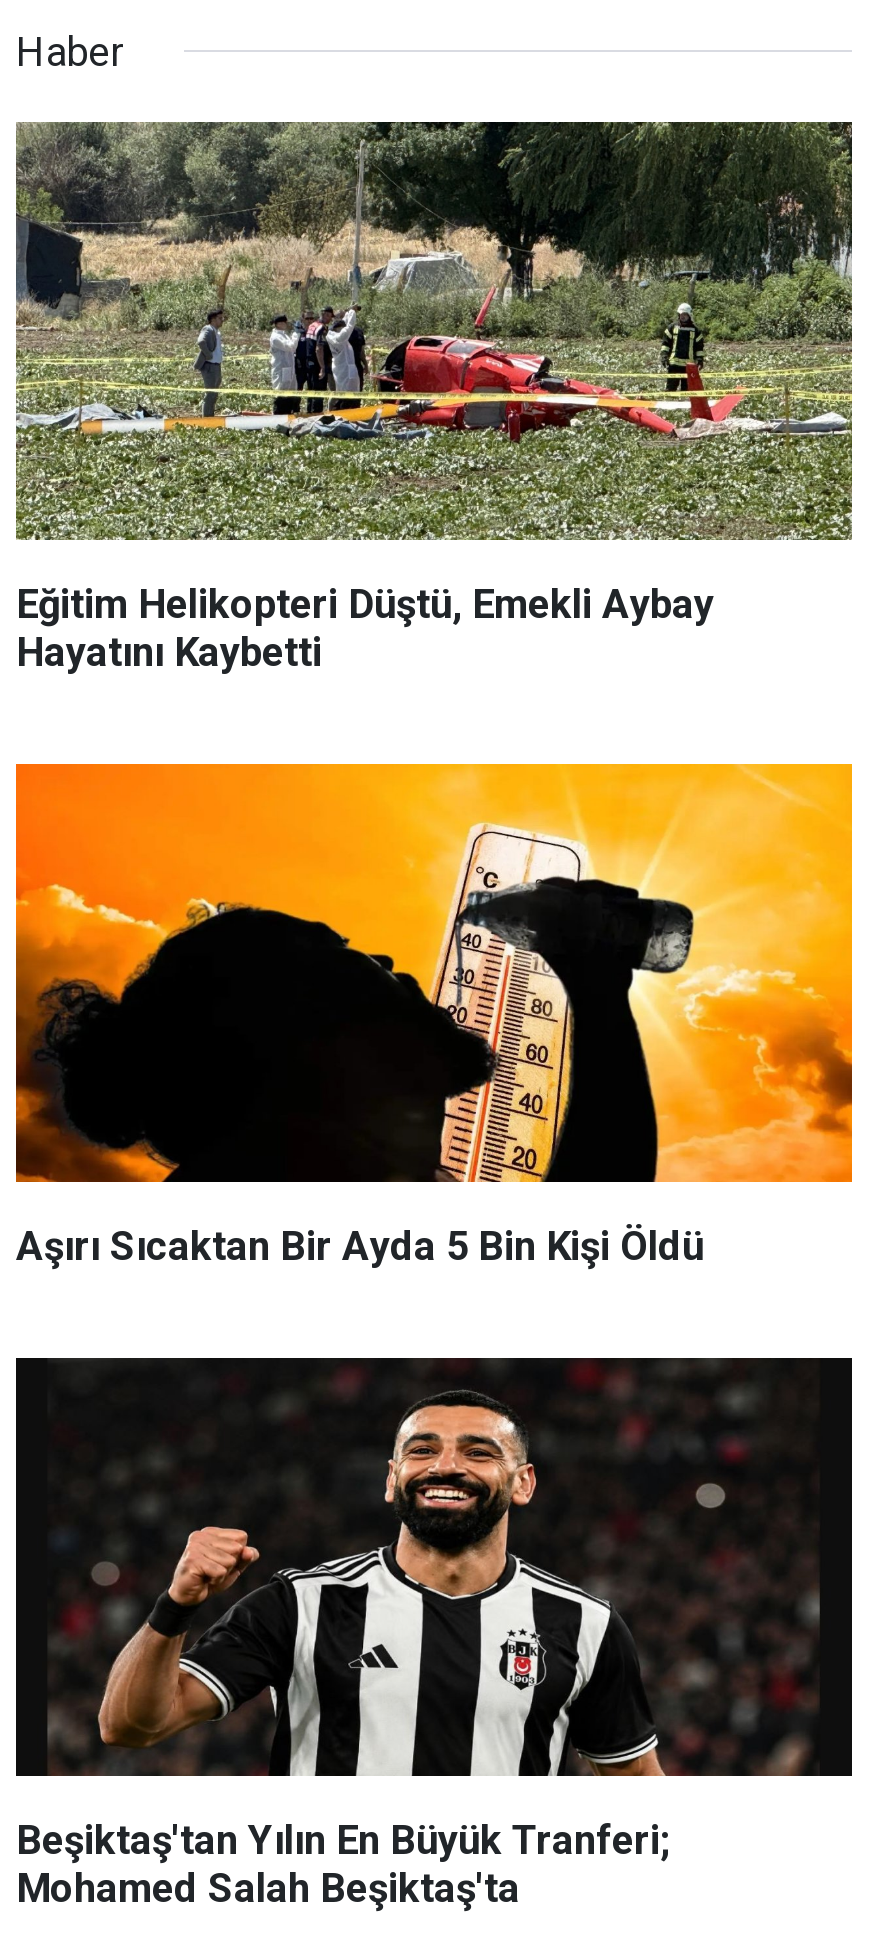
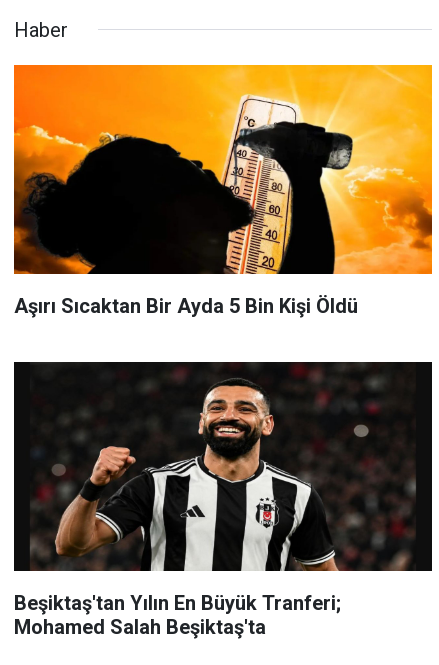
[14,120,854,675] [image] | Eğitim Helikopteri Düştü, Emekli Aybay | Hayatını Kaybetti -> none

